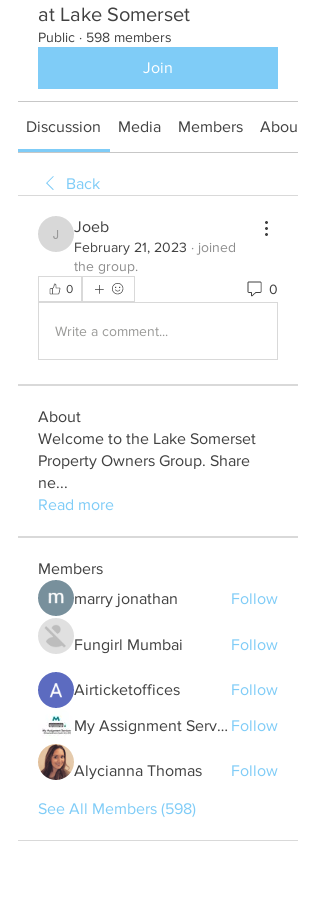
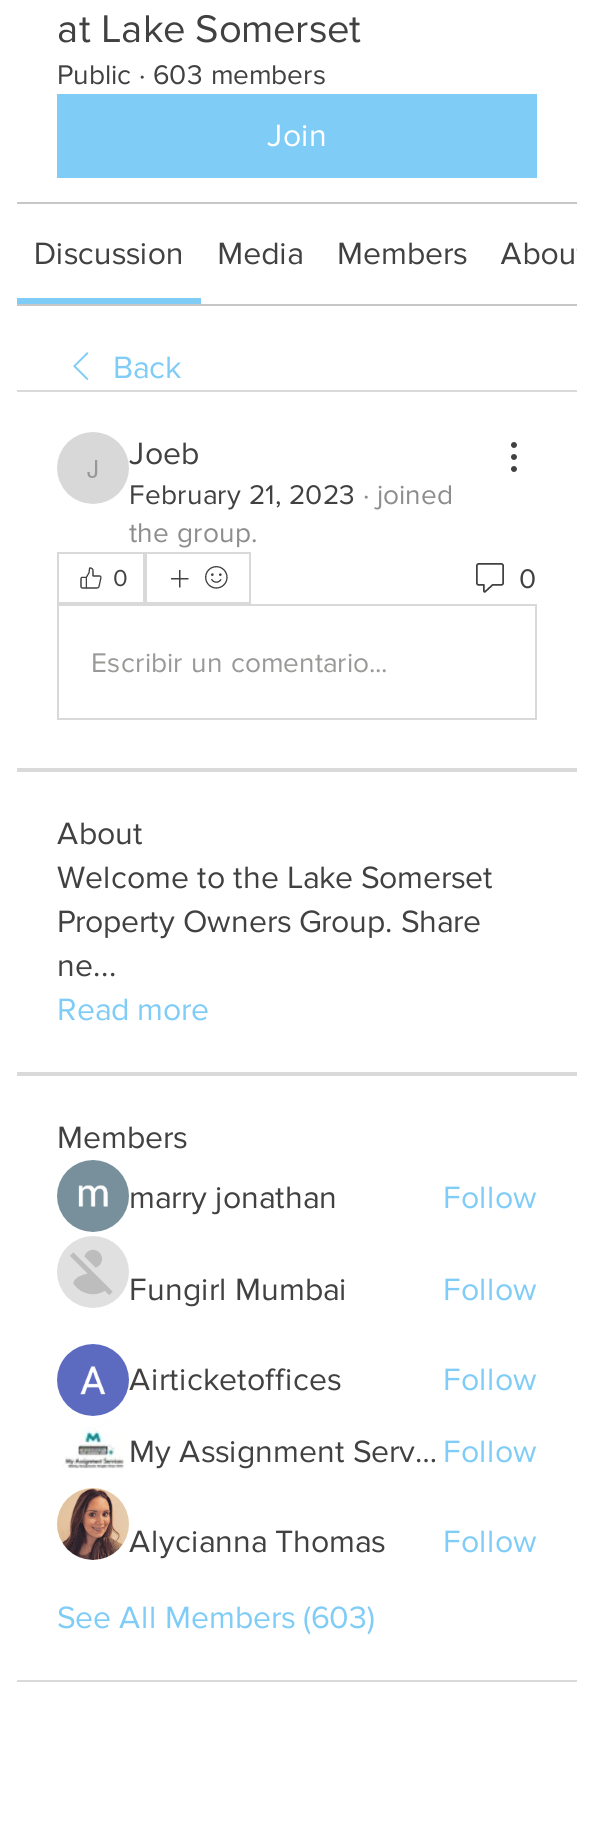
[38,29,172,45] Public · 598 members -> [57,58,327,90] Public · 603 members
[55,322,168,338] Write a comment... -> [91,645,387,677] Escribir un comentario...
[38,800,196,817] See All Members (598) -> [57,1600,375,1634] See All Members (603)

